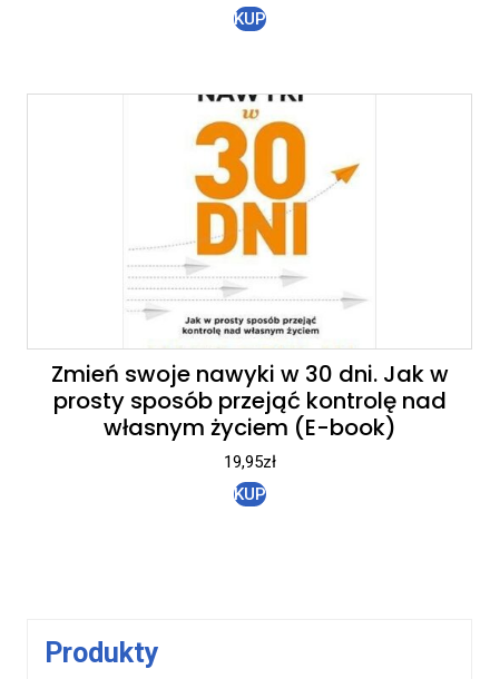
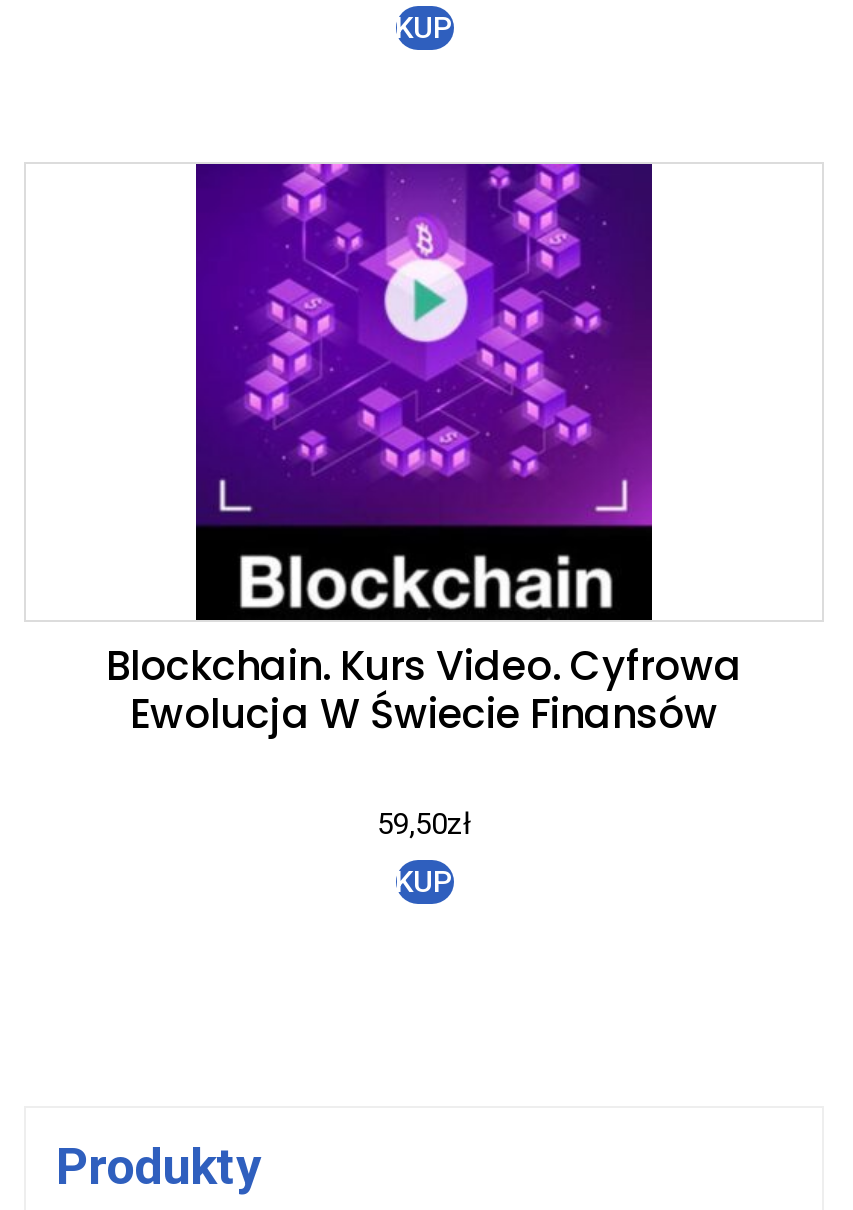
[51,94,448,472] [image] | Zmień swoje nawyki w 30 dni. Jak w | prosty sposób przejąć kontrolę nad | własnym życiem (E-book) | 19,95zł -> [106,162,742,841] [image] | Blockchain. Kurs Video. Cyfrowa | Ewolucja W Świecie Finansów | 59,50zł

